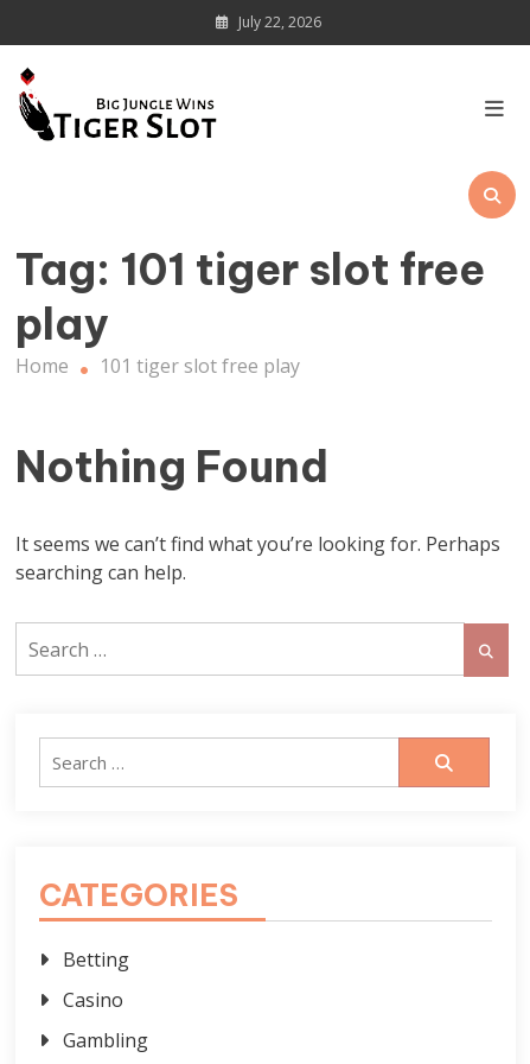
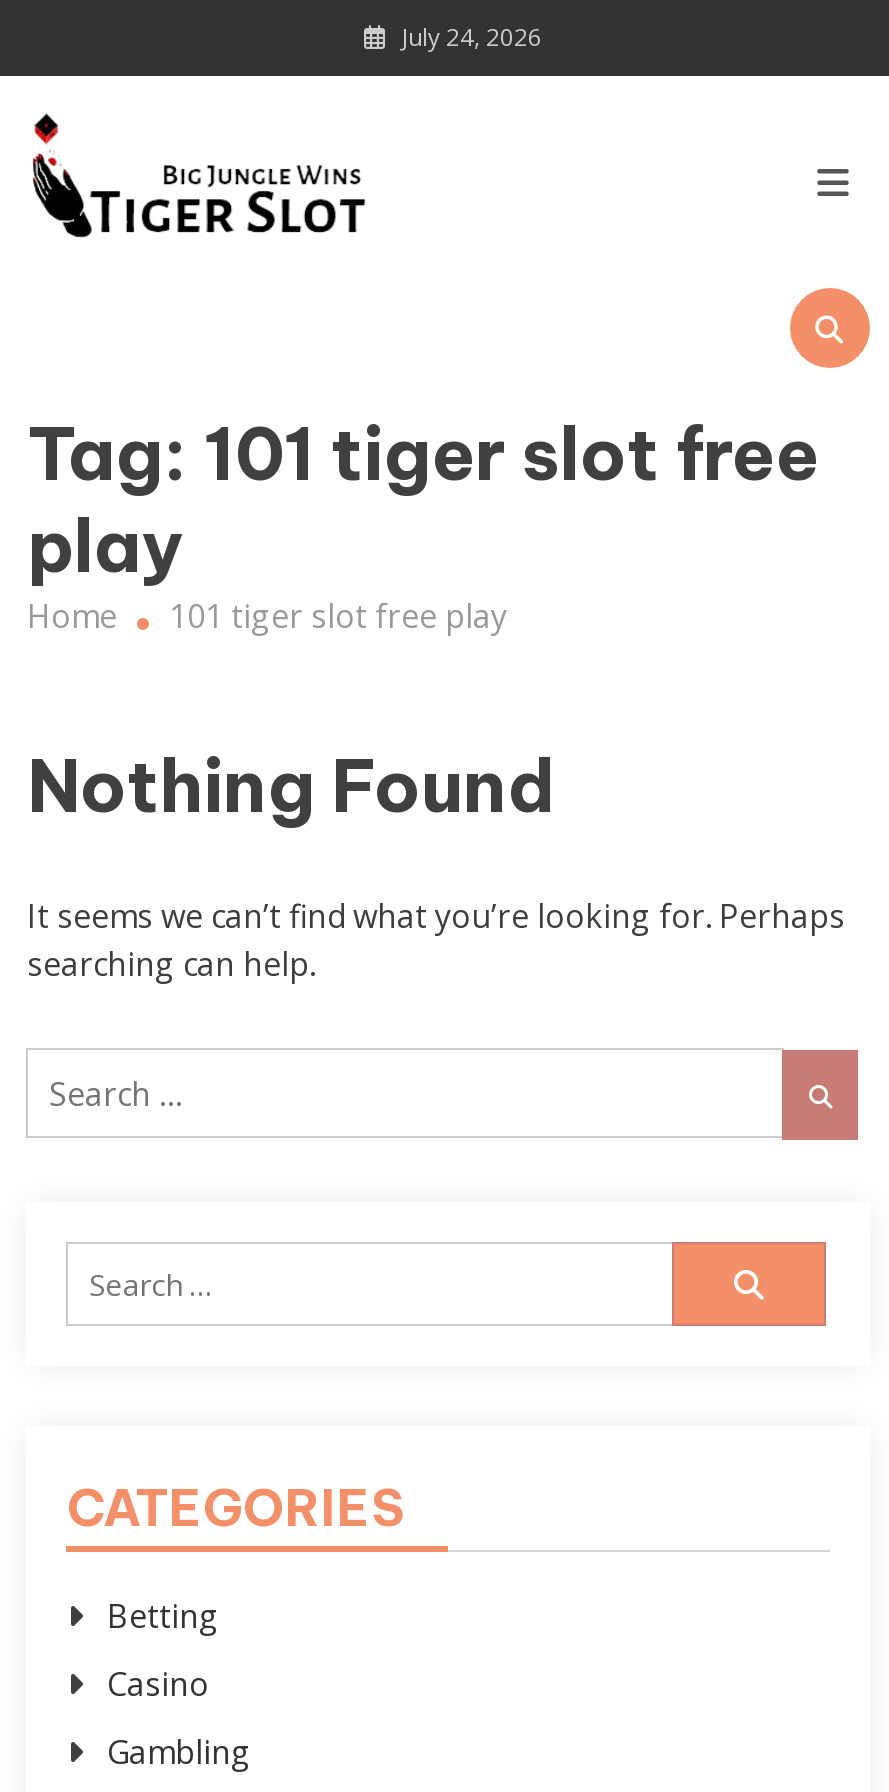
[235,12,321,32] July 22, 2026 -> [396,20,542,54] July 24, 2026

